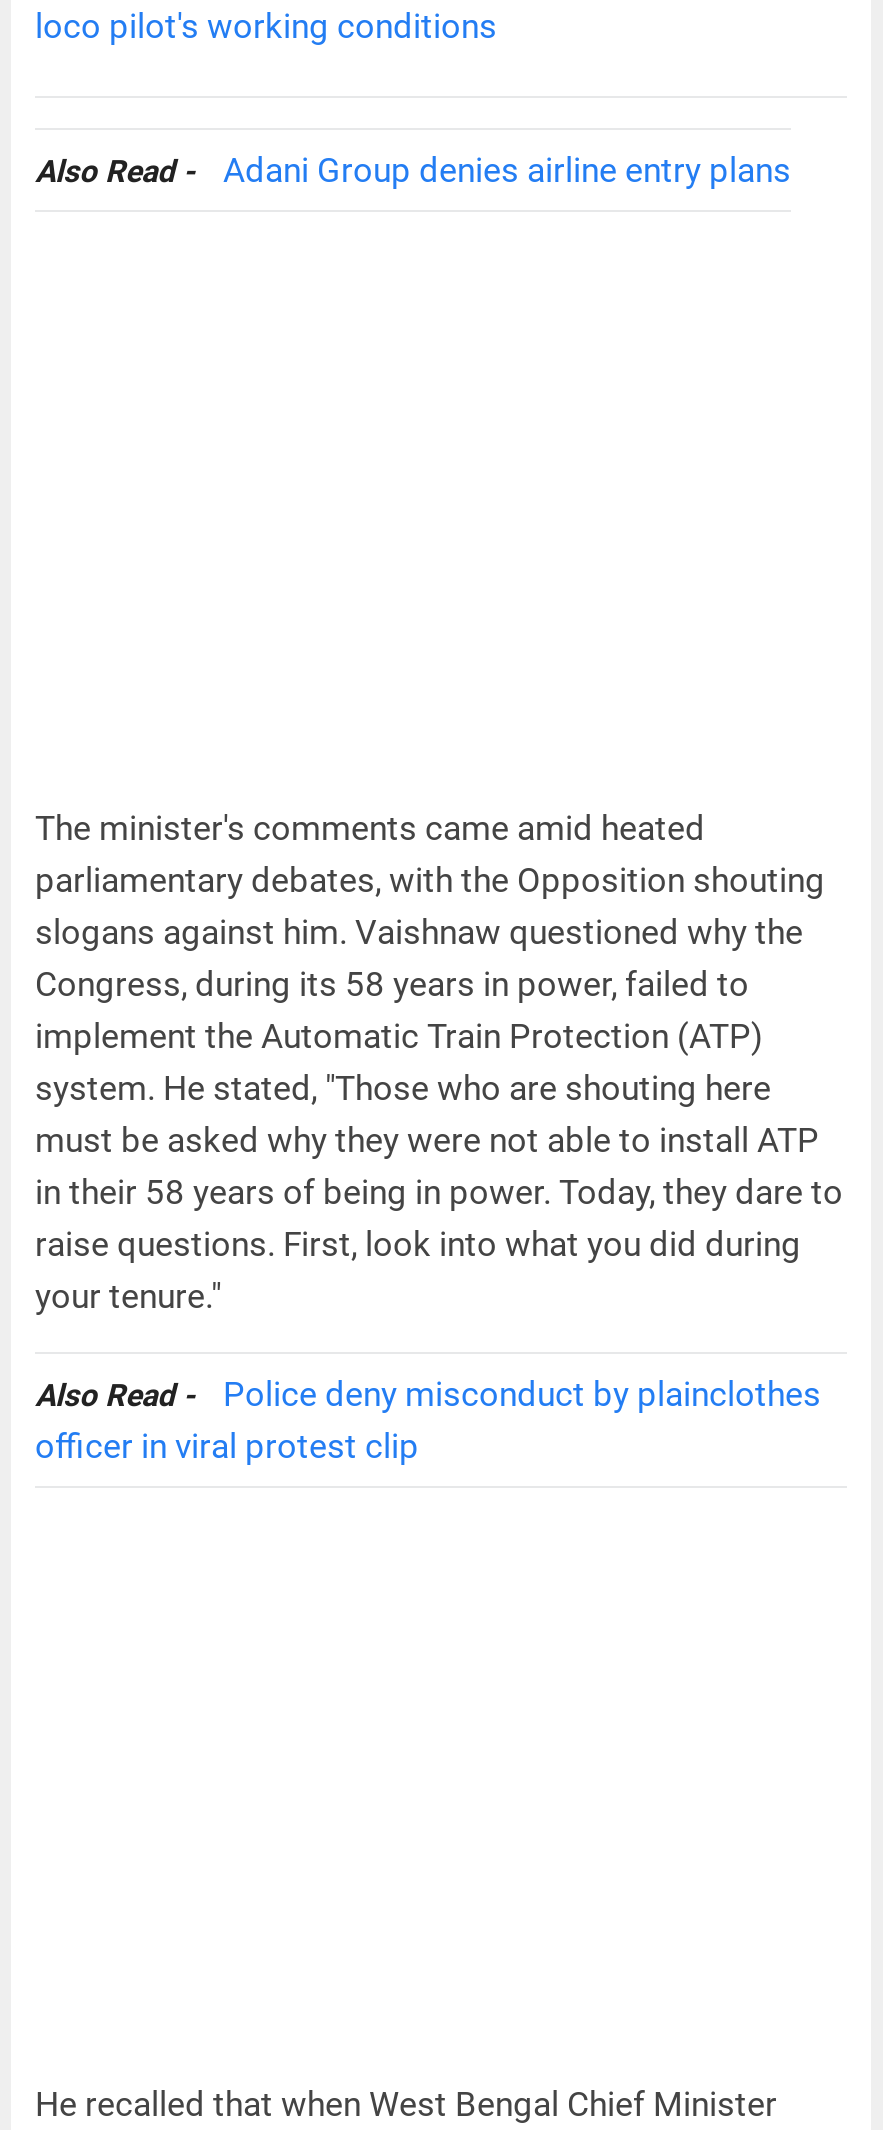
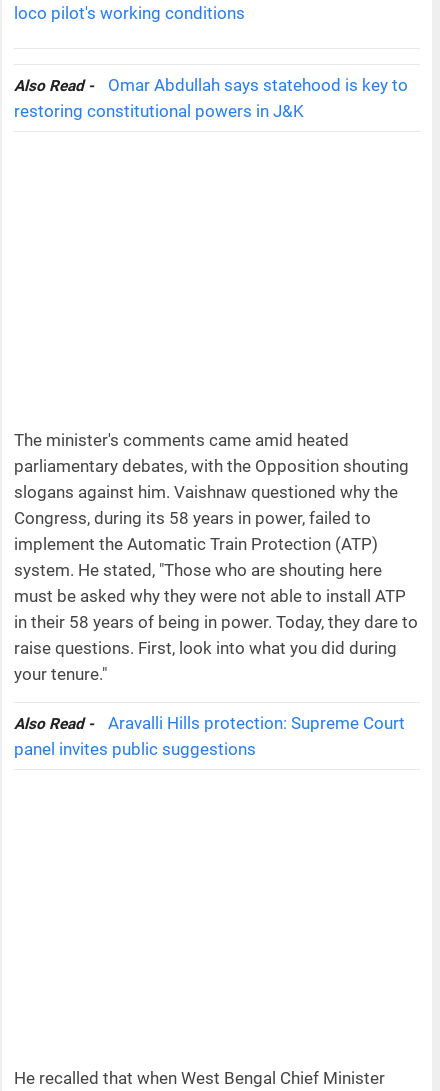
[35,150,791,190] Also Read - Adani Group denies airline entry plans -> [14,75,408,121] Also Read - Omar Abdullah says statehood is key to | restoring constitutional powers in J&K
[35,1374,821,1466] Also Read - Police deny misconduct by plainclothes | officer in viral protest clip -> [14,713,405,759] Also Read - Aravalli Hills protection: Supreme Court | panel invites public suggestions

